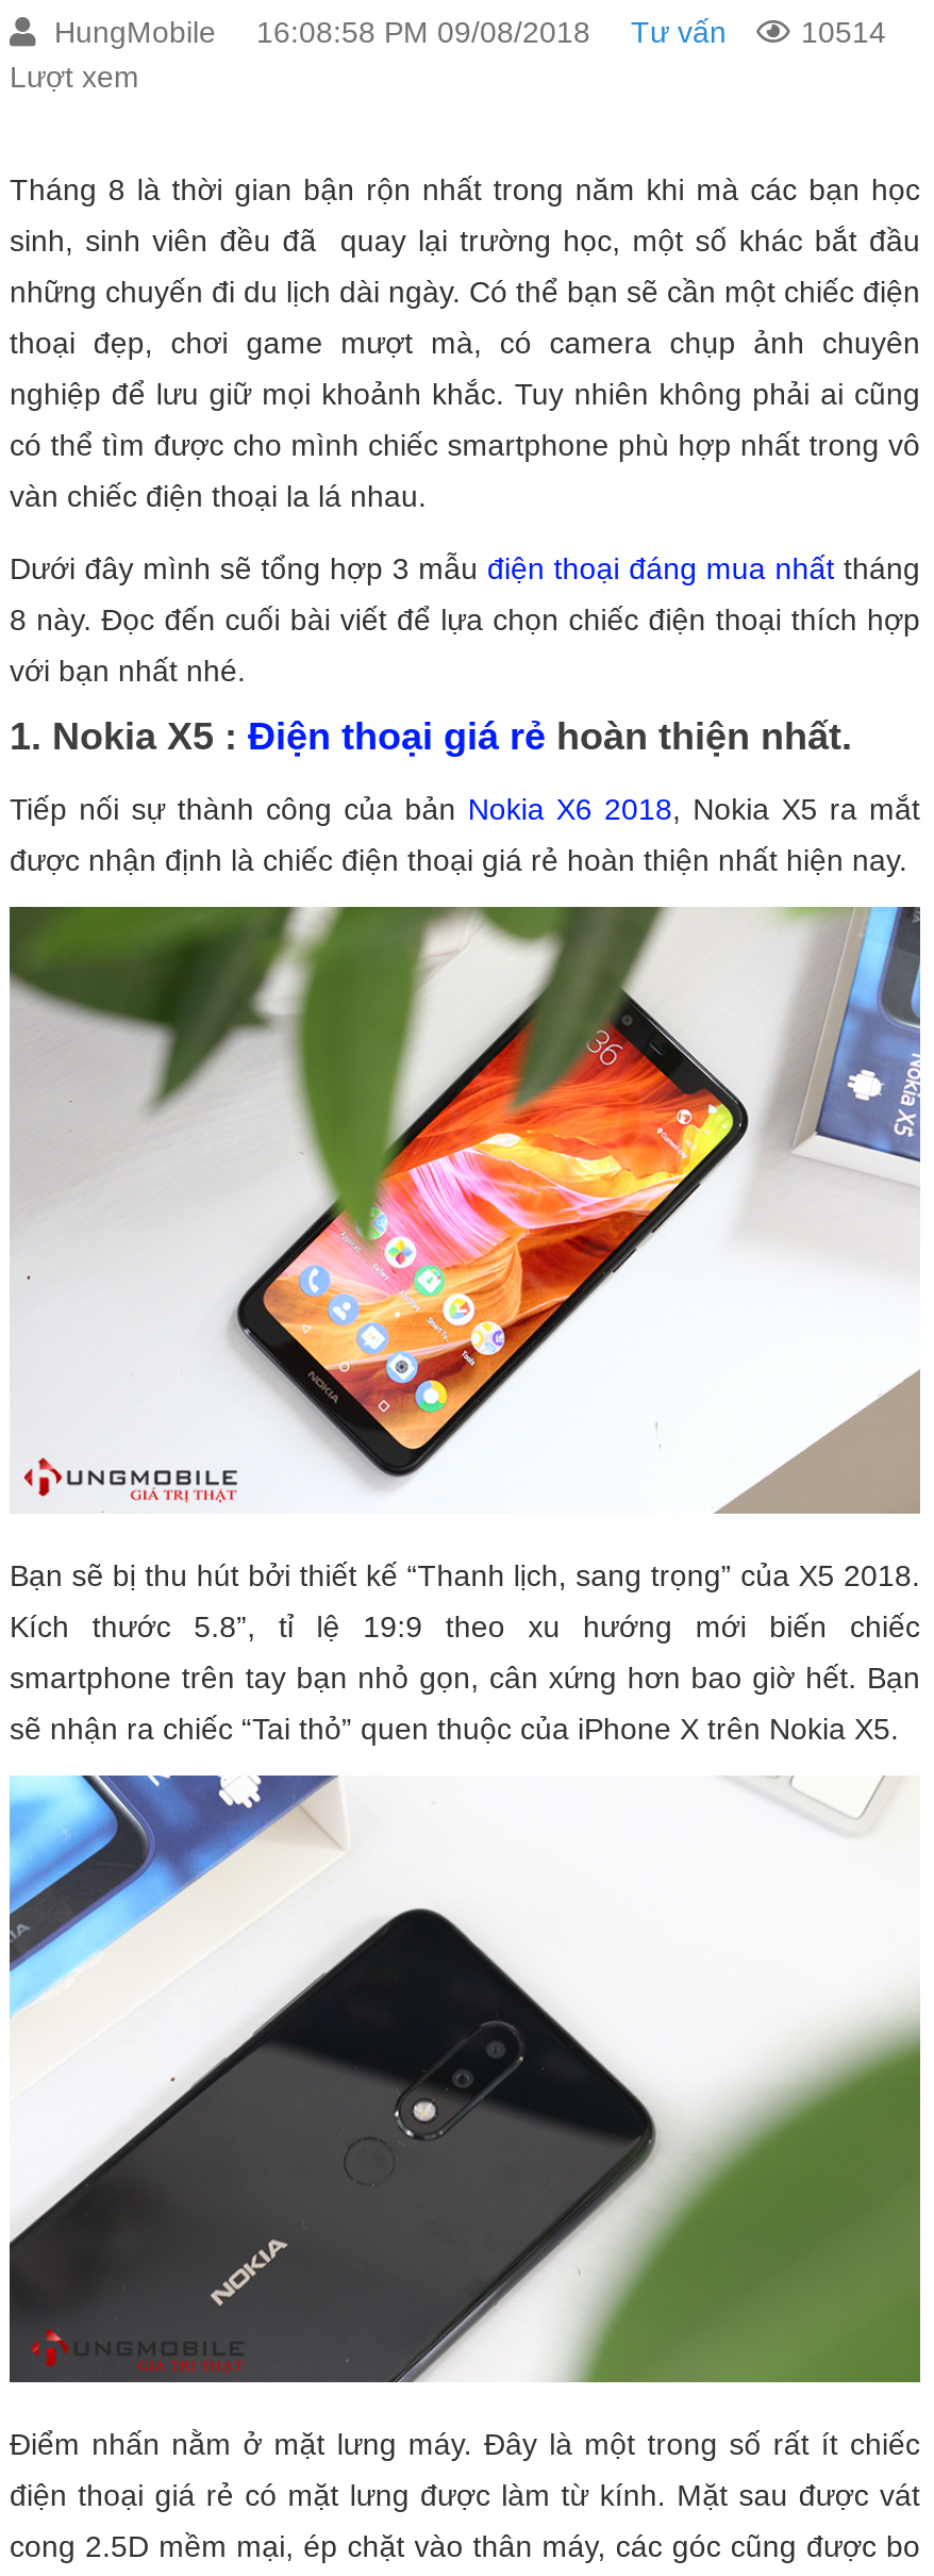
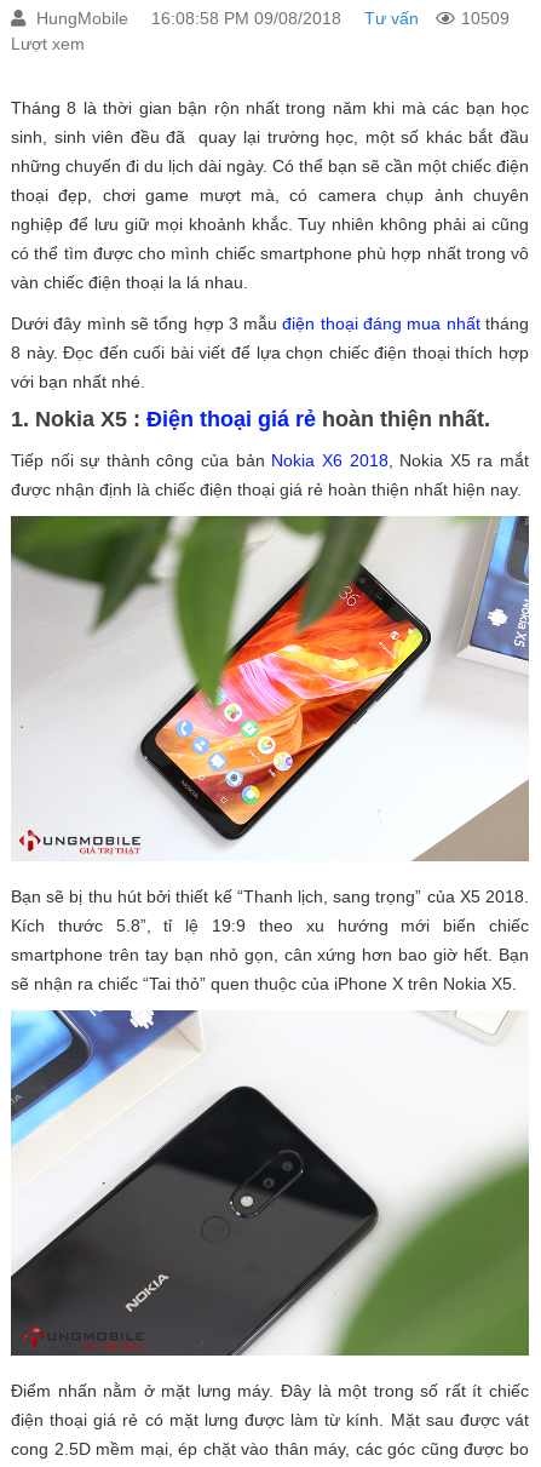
[801,15,886,49] 10514 -> [461,8,510,28] 10509

